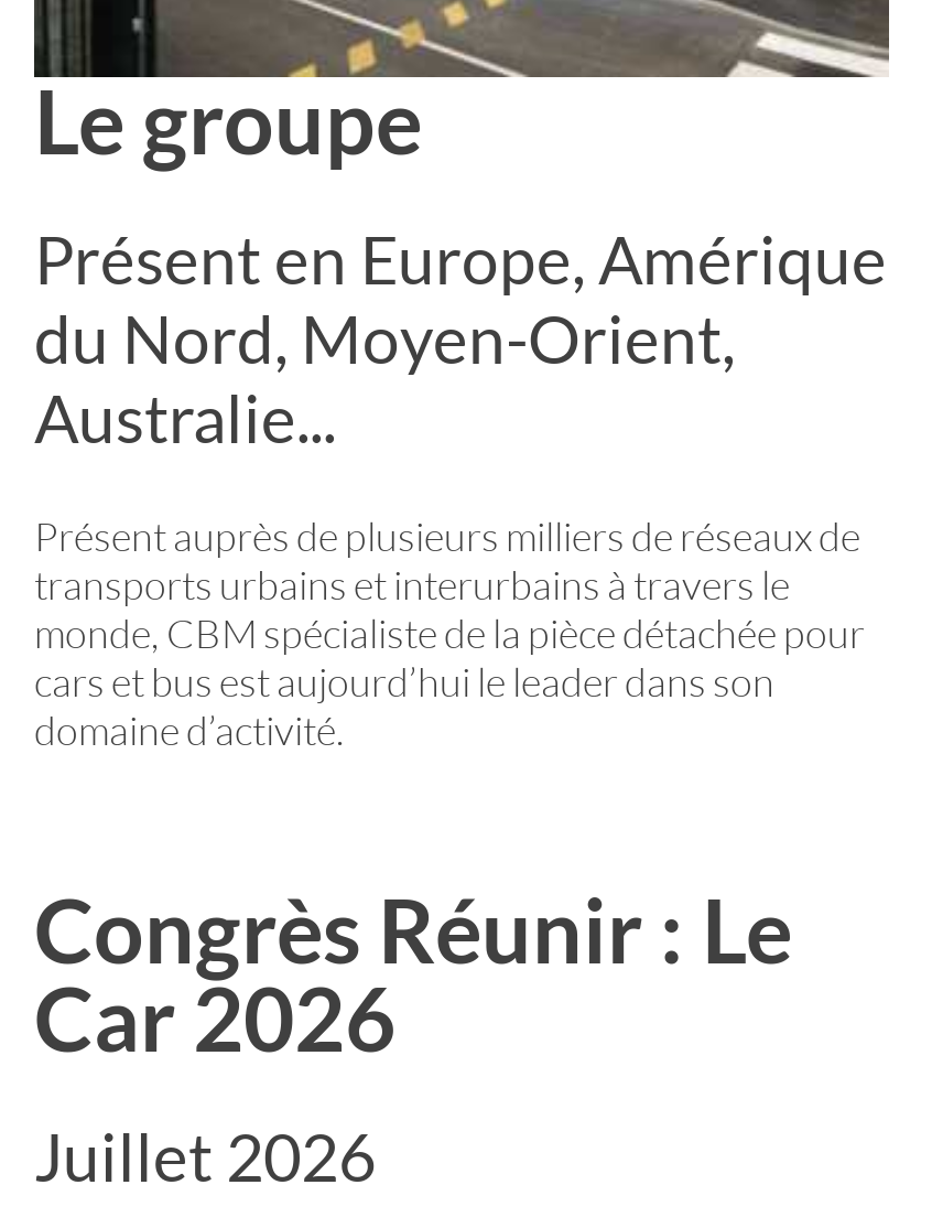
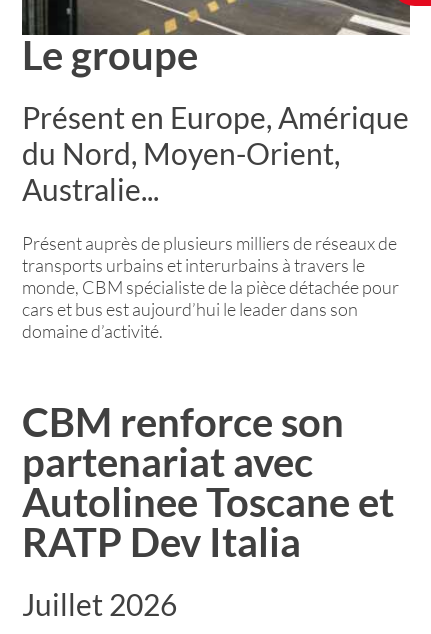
[34,877,792,1071] Congrès Réunir : Le | Car 2026 -> [22,398,394,566] CBM renforce son | partenariat avec | Autolinee Toscane et | RATP Dev Italia

